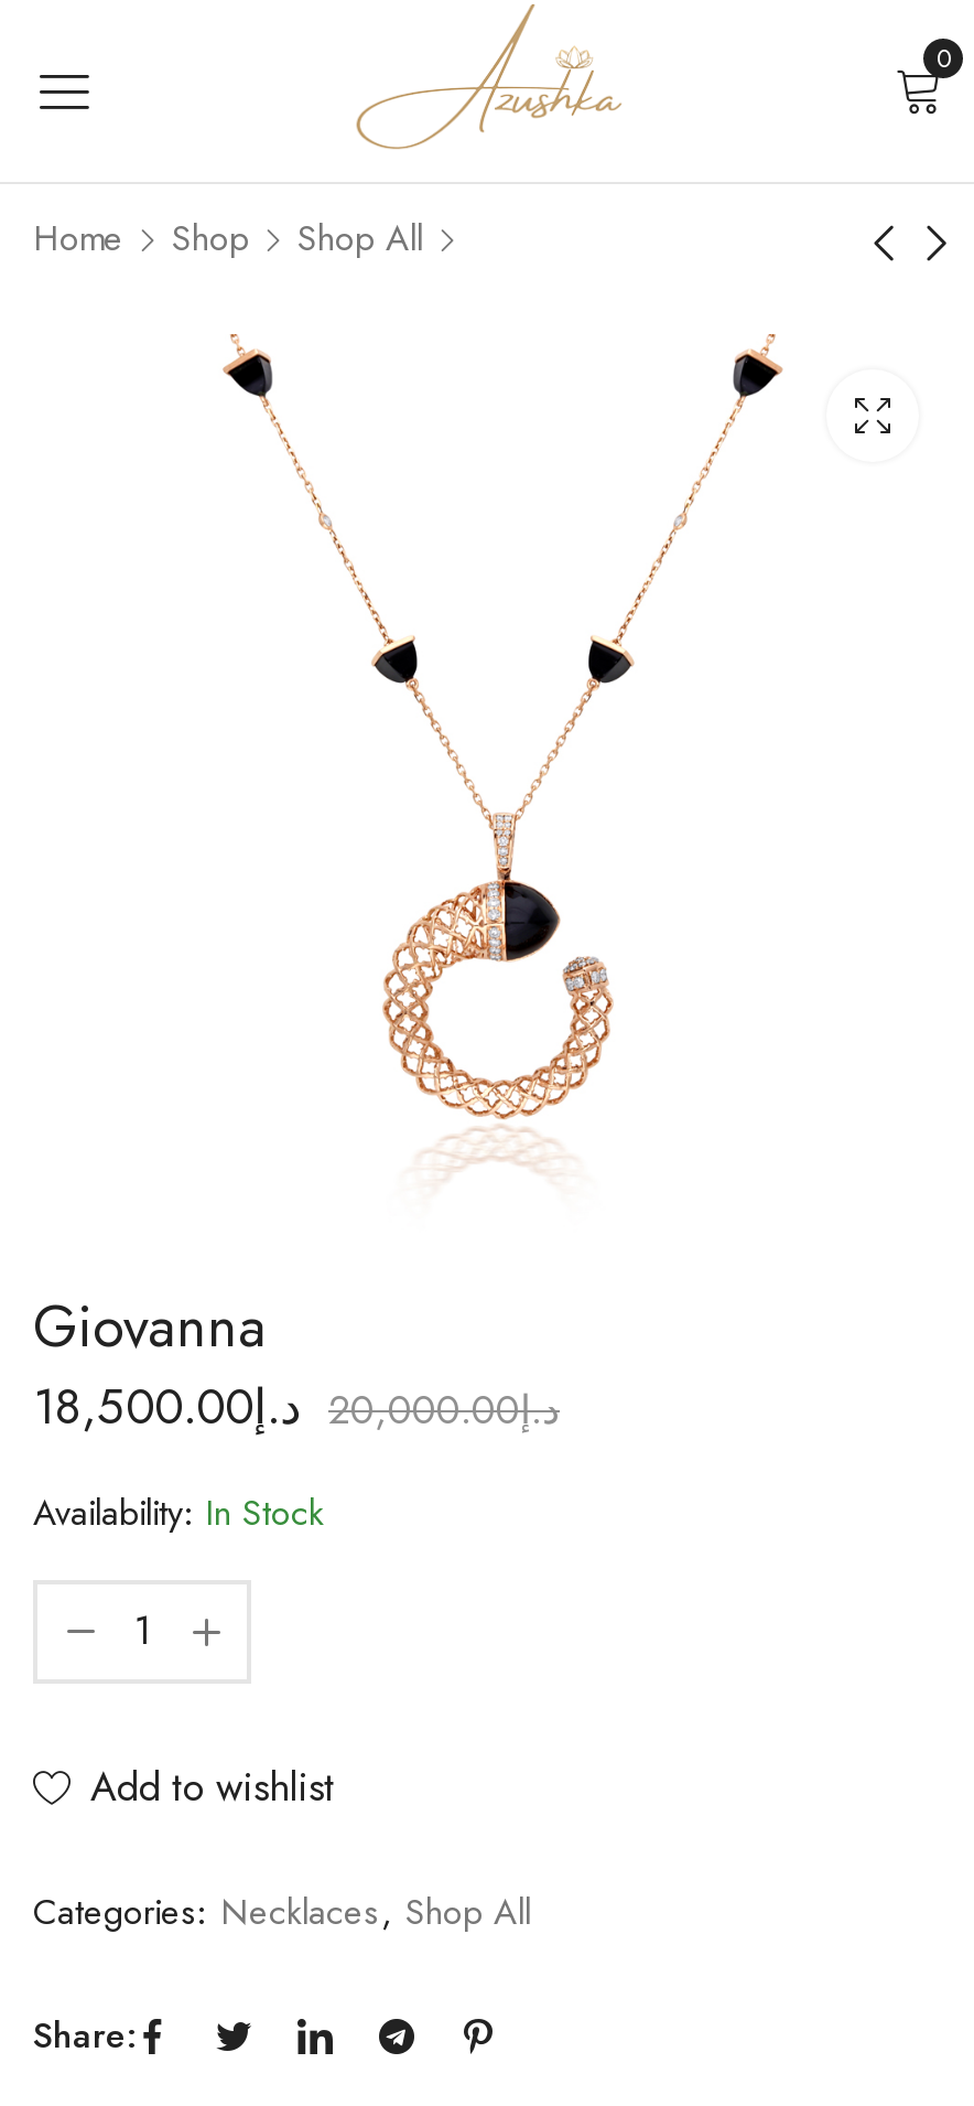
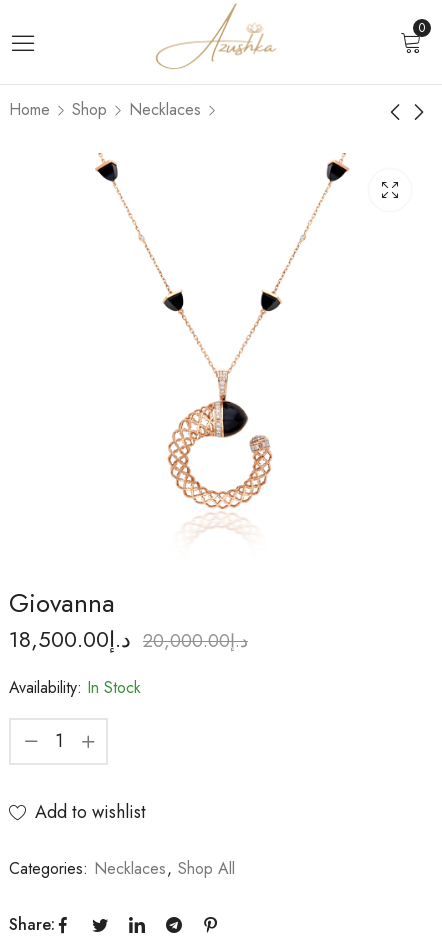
[297,212,423,262] Shop All -> [129,97,201,120] Necklaces

